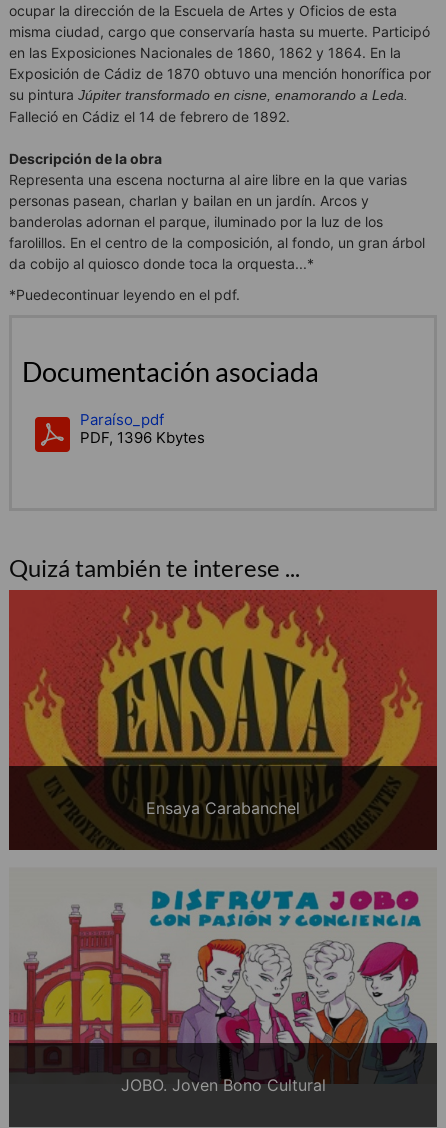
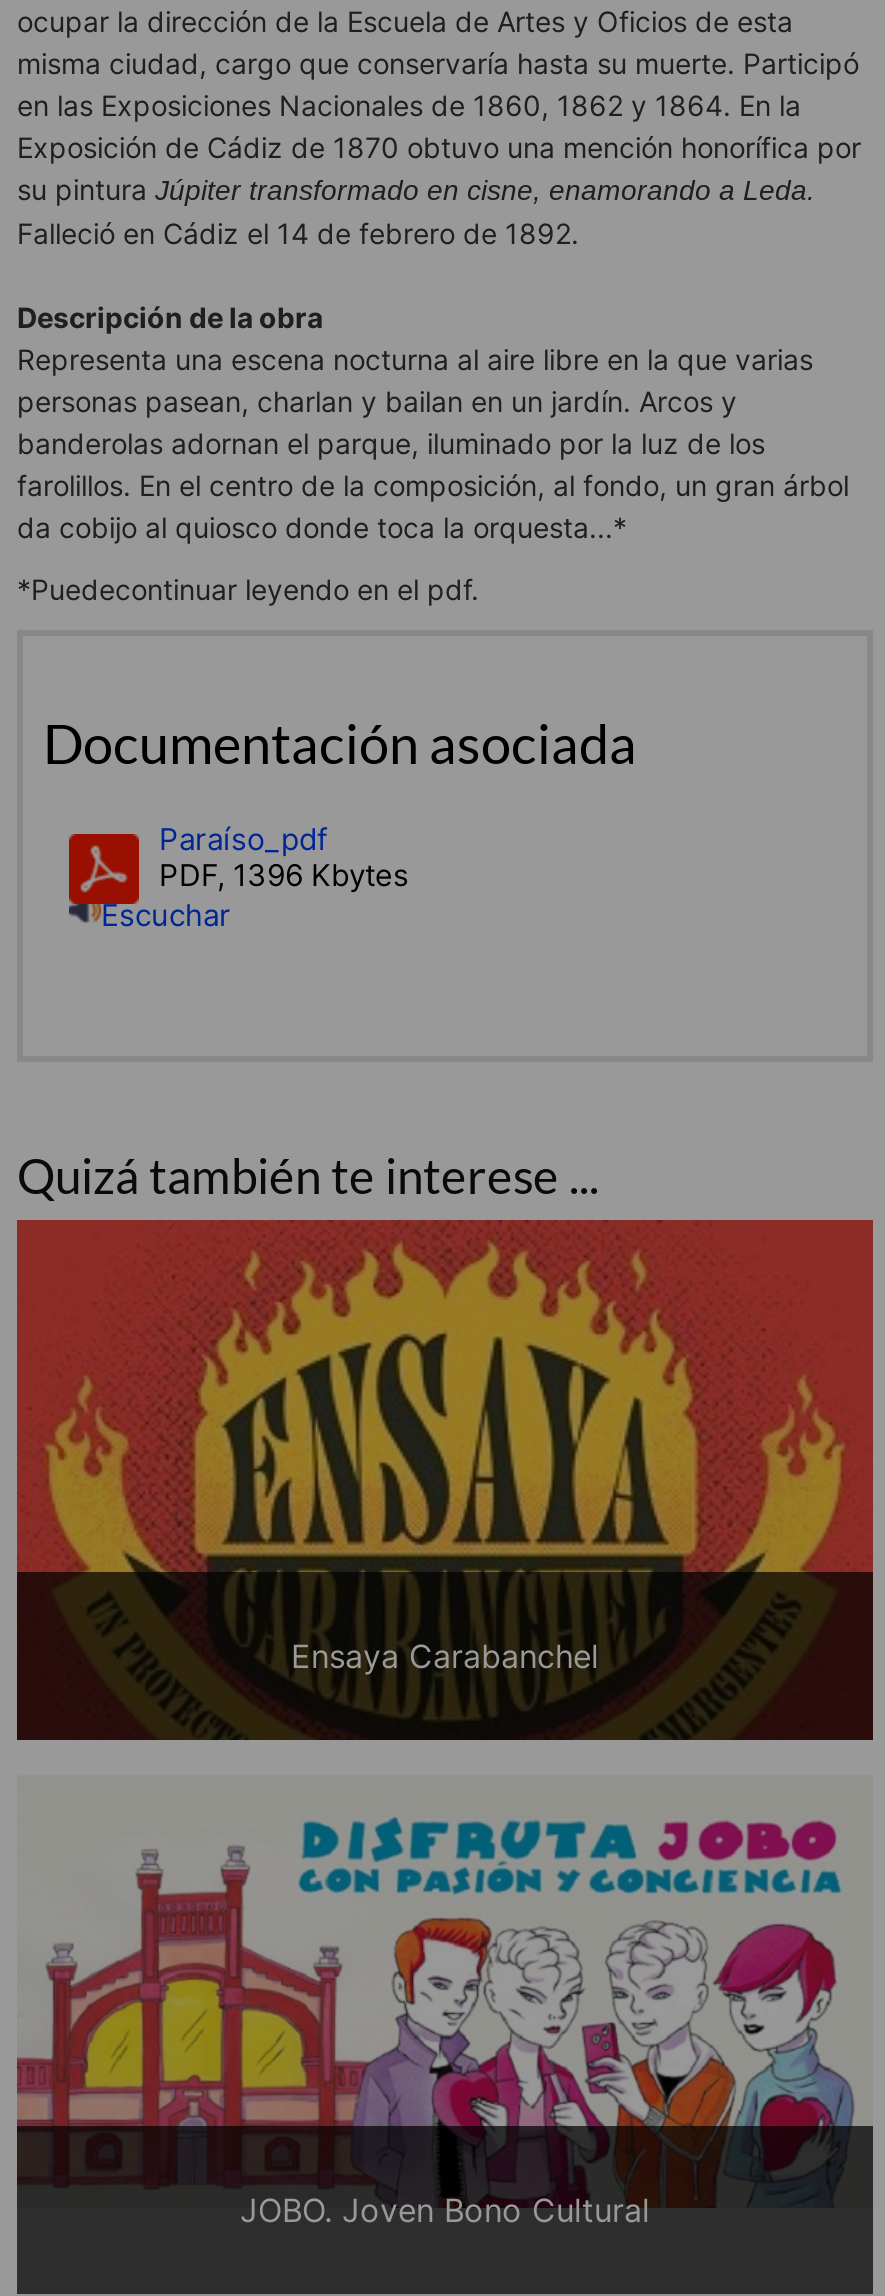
none -> [101,896,231,934] Escuchar

